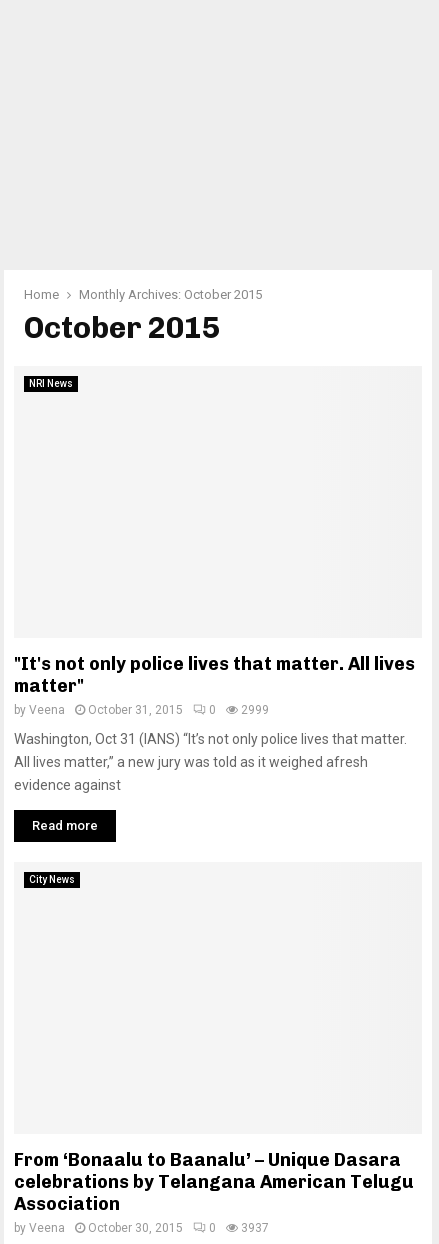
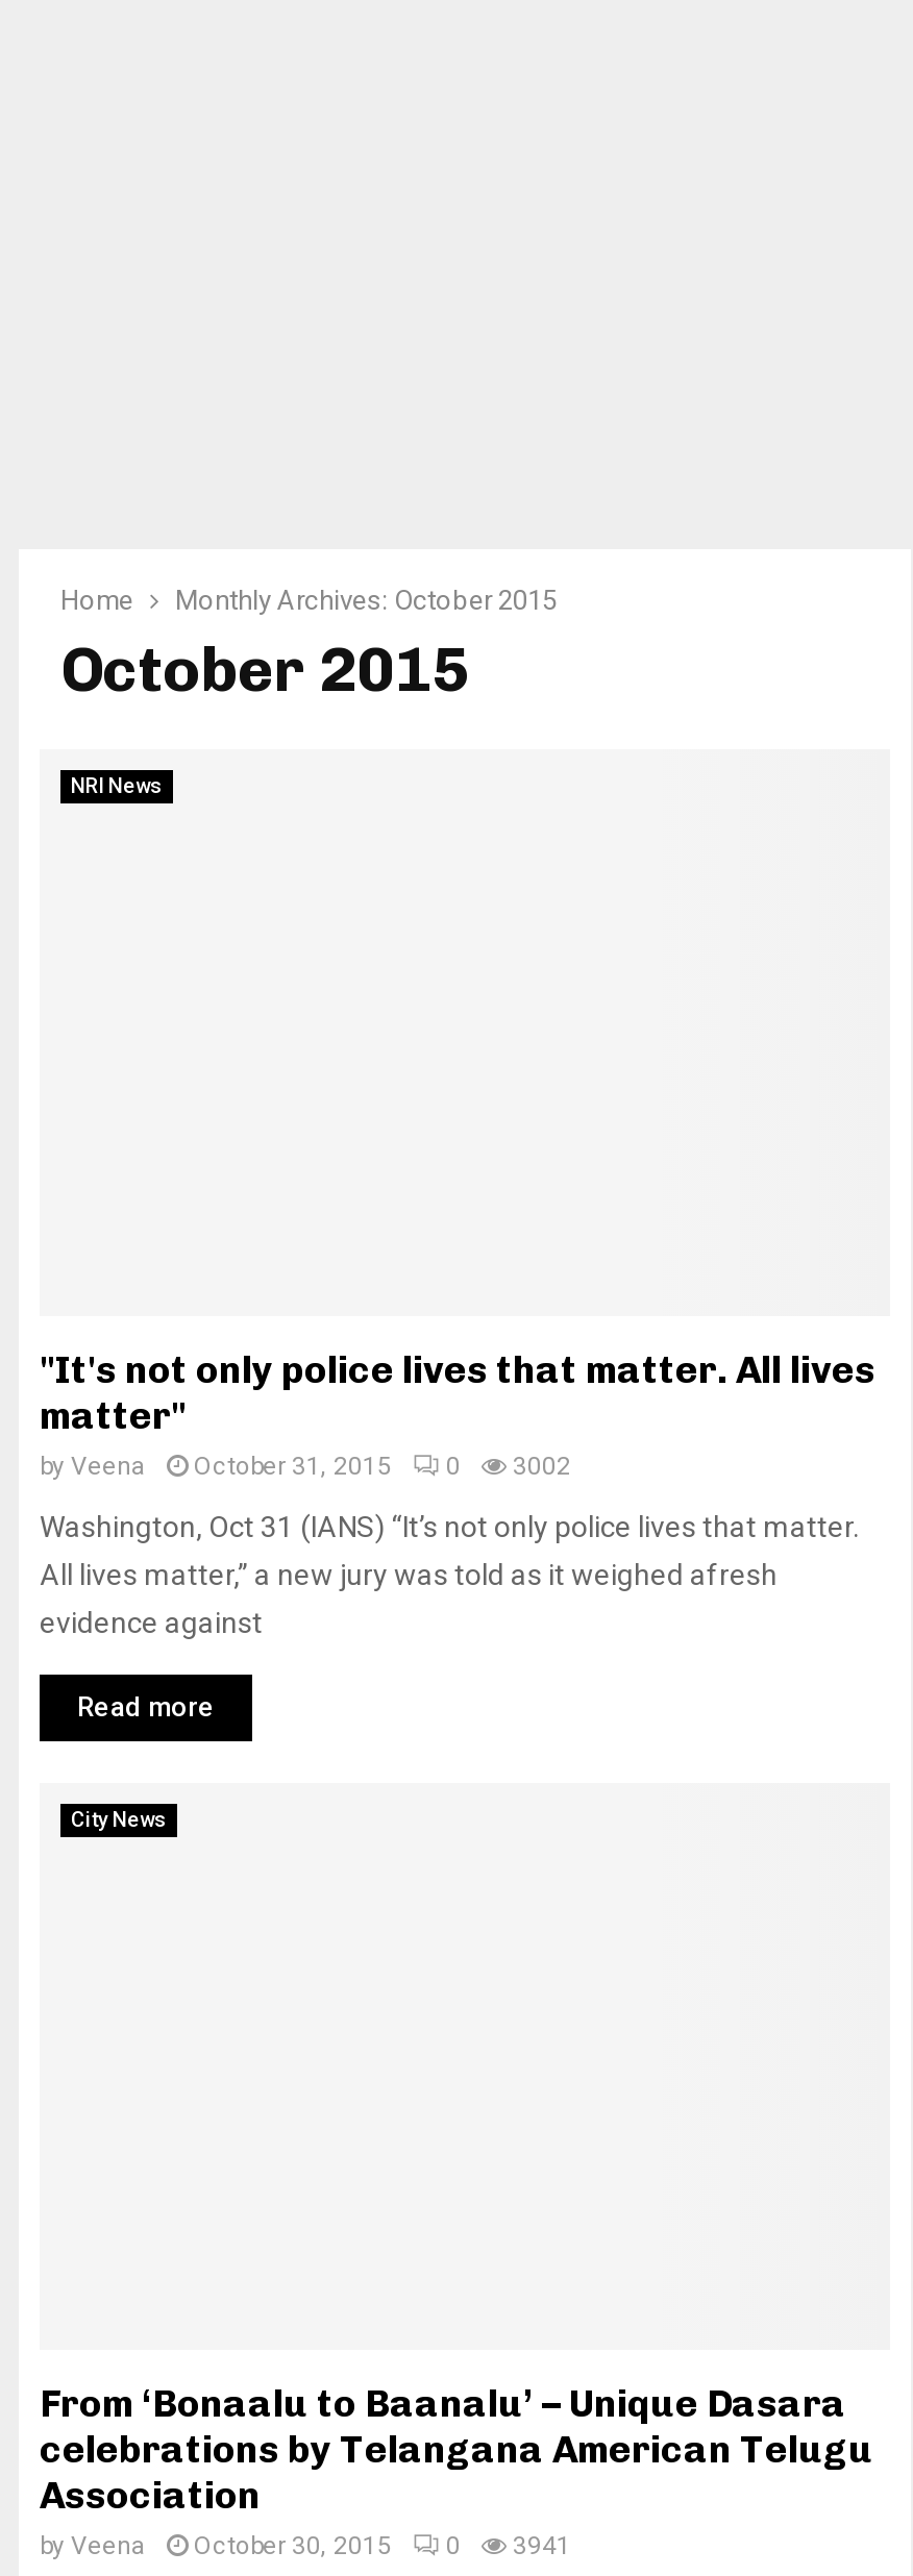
[14,703,269,717] by Veena October 31, 2015 0 2999 -> [40,1452,571,1481] by Veena October 31, 2015 0 3002
[14,1221,269,1235] by Veena October 30, 2015 0 3937 -> [40,2531,571,2560] by Veena October 30, 2015 0 3941

